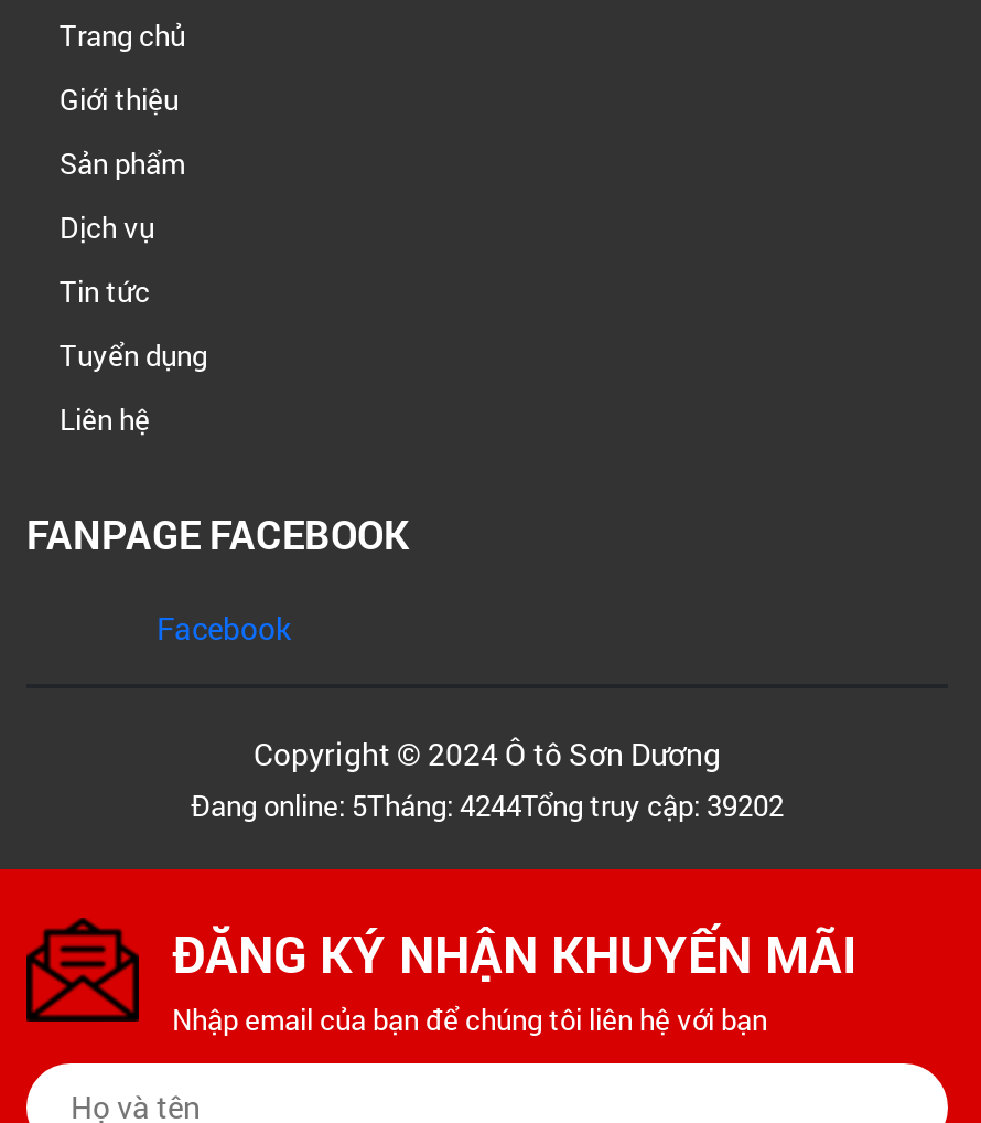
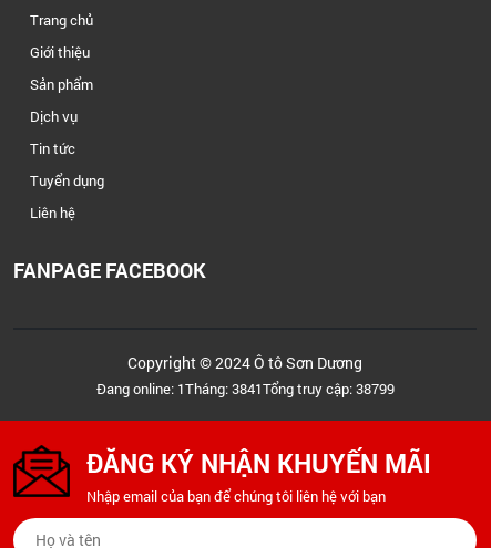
[157,606,291,648] Facebook -> none
[191,785,784,825] Đang online: 5Tháng: 4244Tổng truy cập: 39202 -> [96,378,394,398] Đang online: 1Tháng: 3841Tổng truy cập: 38799

